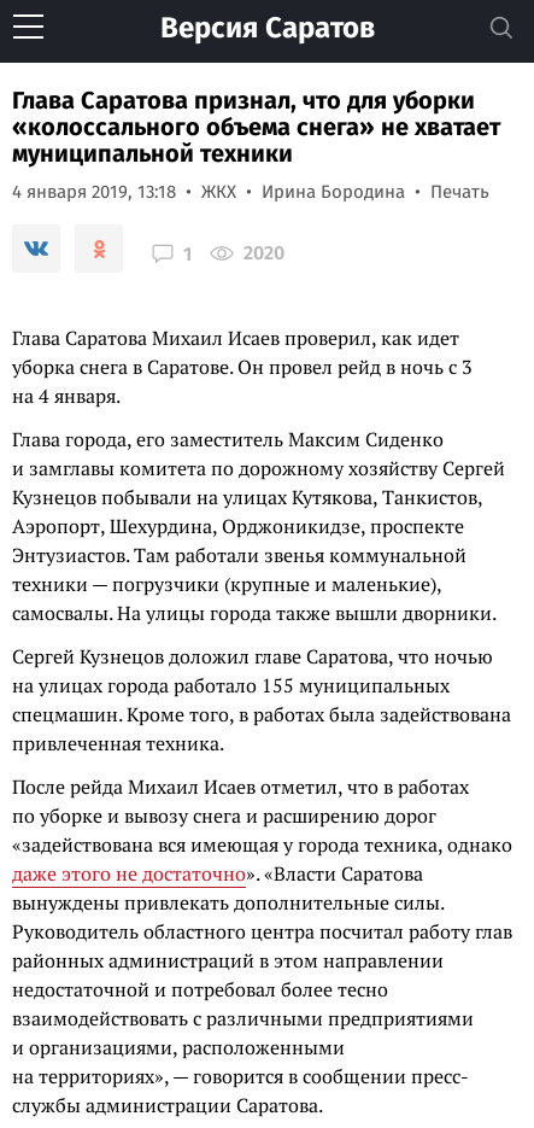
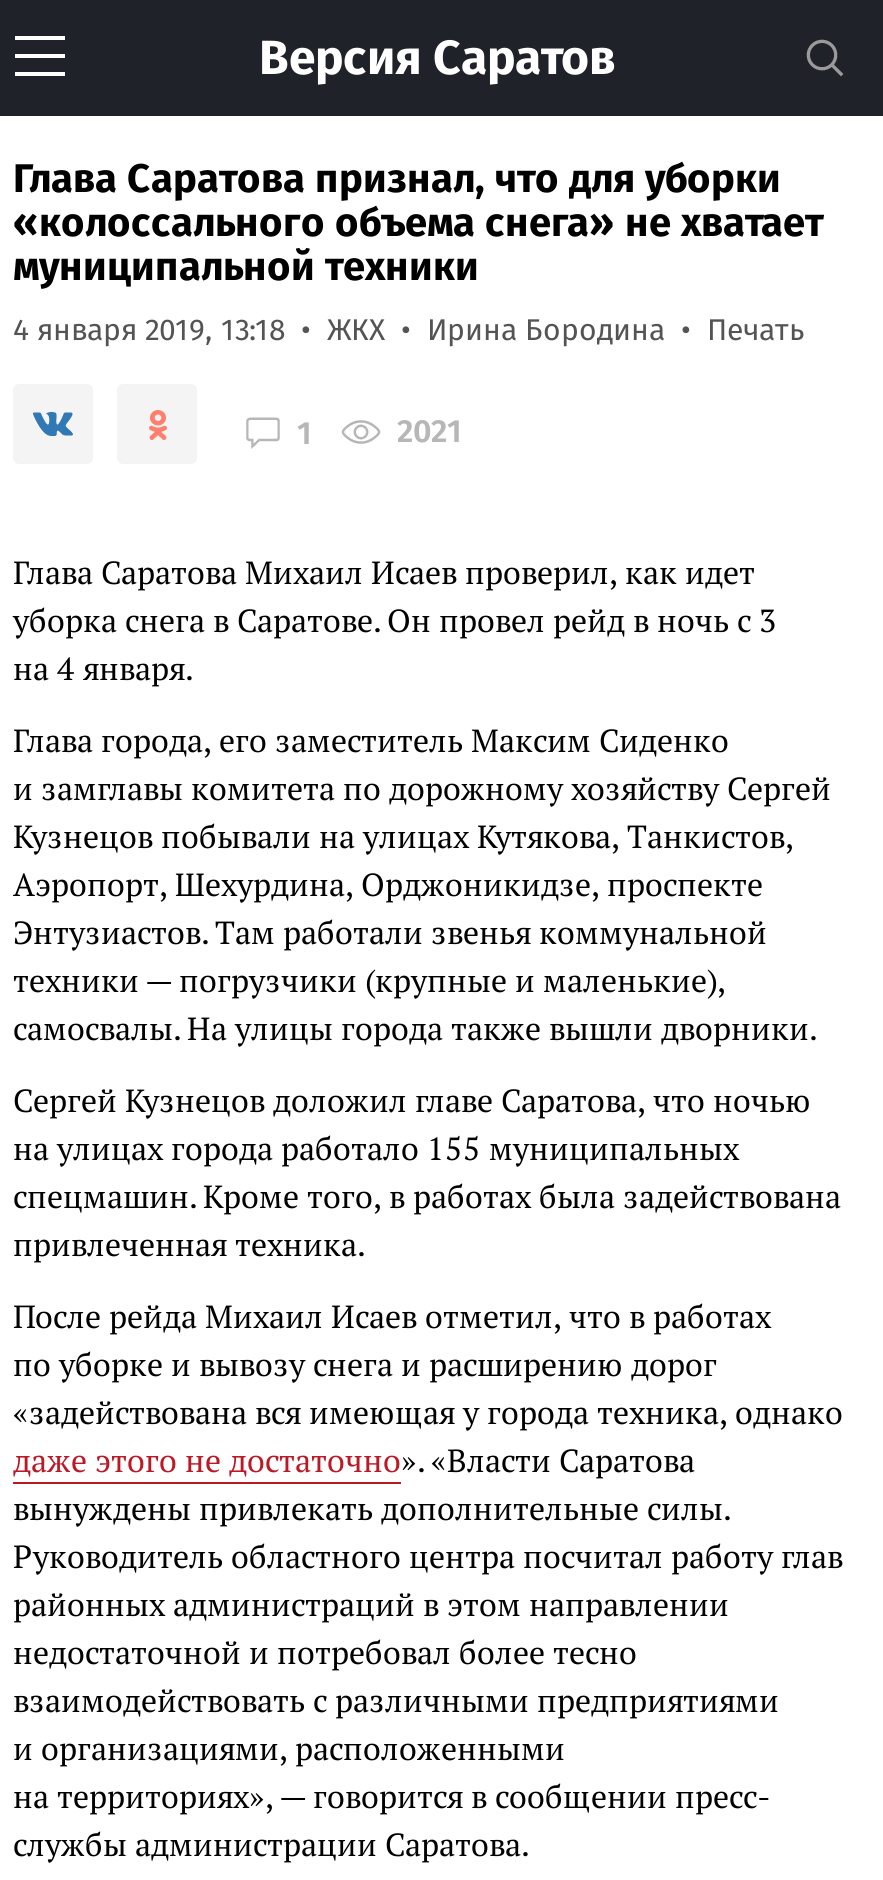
[243,242,284,264] 2020 -> [397,412,461,450] 2021

